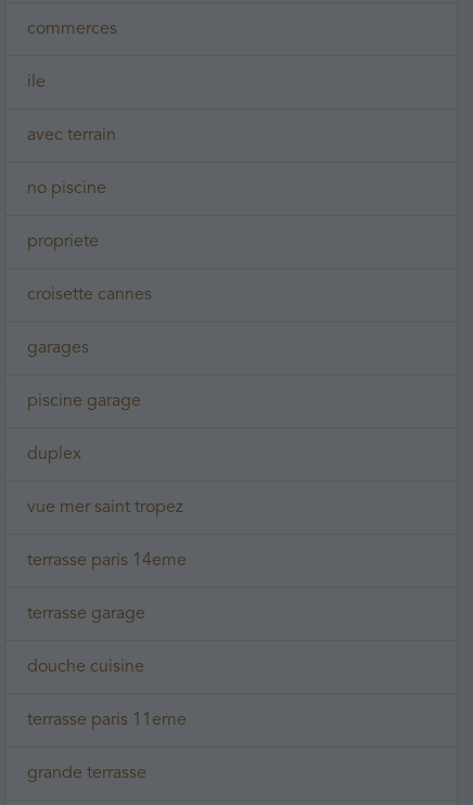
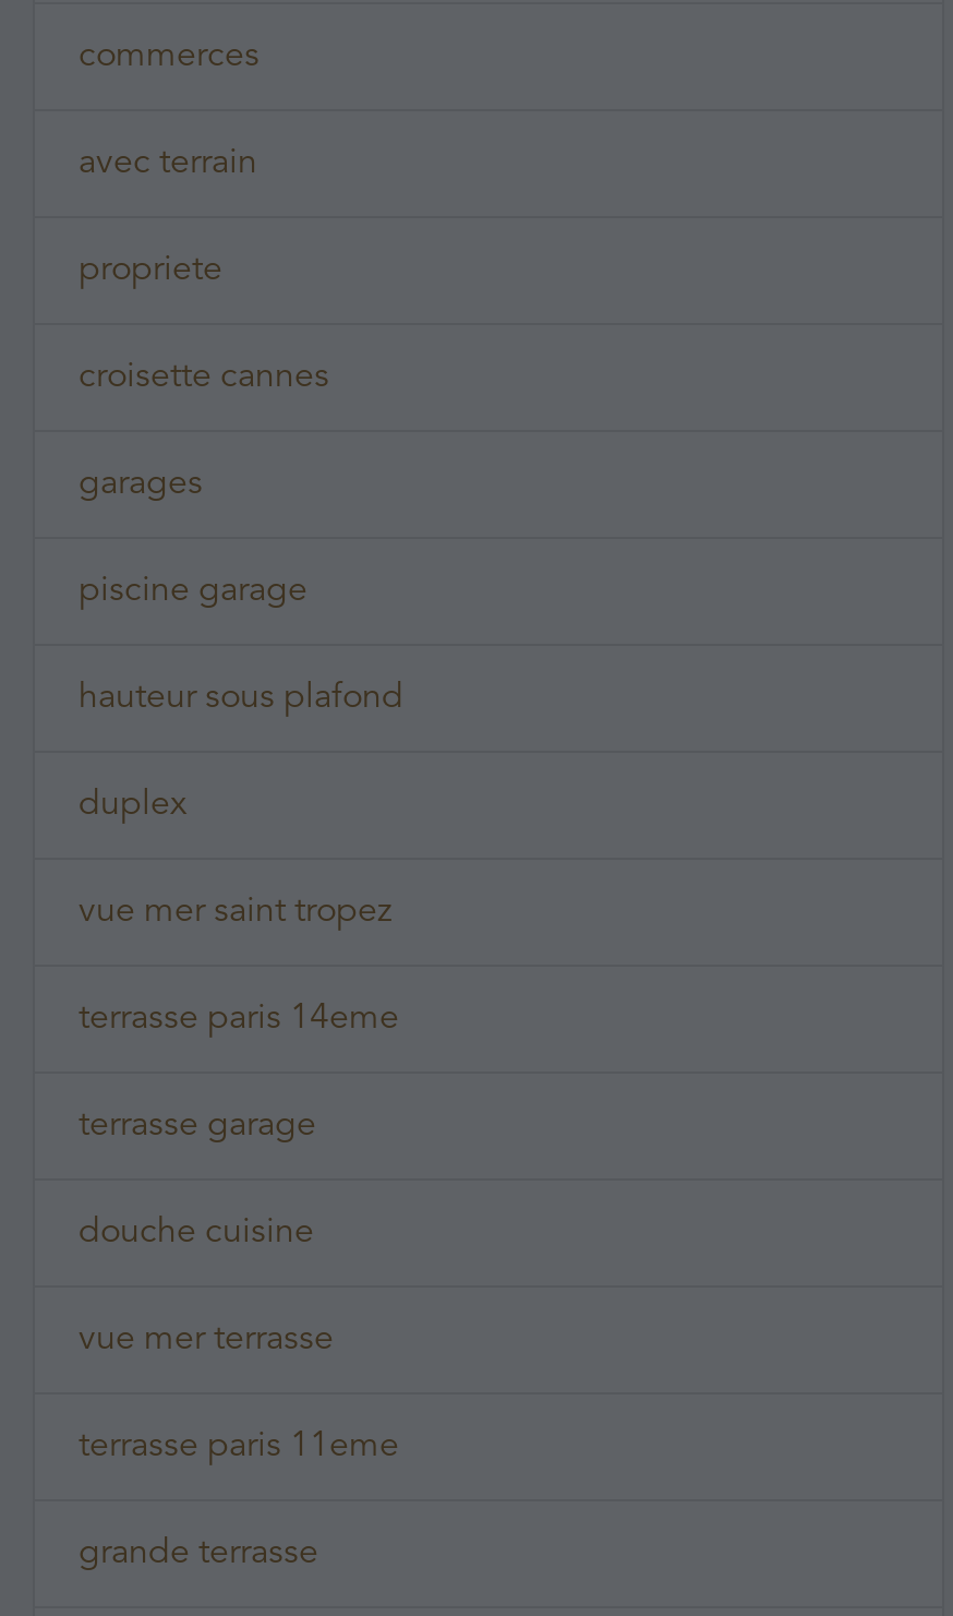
[27,74,46,91] ile -> none
moved [27,127,116,144] -> [79,146,257,181]: avec terrain
[27,180,106,197] no piscine -> none
moved [27,233,152,410] -> [79,253,329,609]: propriete | croisette cannes | garages | piscine garage
none -> [79,681,403,716] hauteur sous plafond
moved [27,446,187,676] -> [79,788,399,1250]: duplex | vue mer saint tropez | terrasse paris 14eme | terrasse garage | douche cuisine
none -> [79,1322,334,1357] vue mer terrasse

